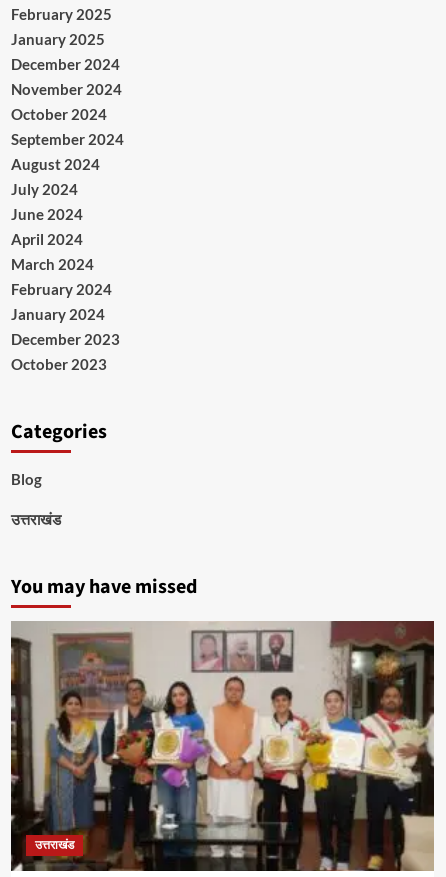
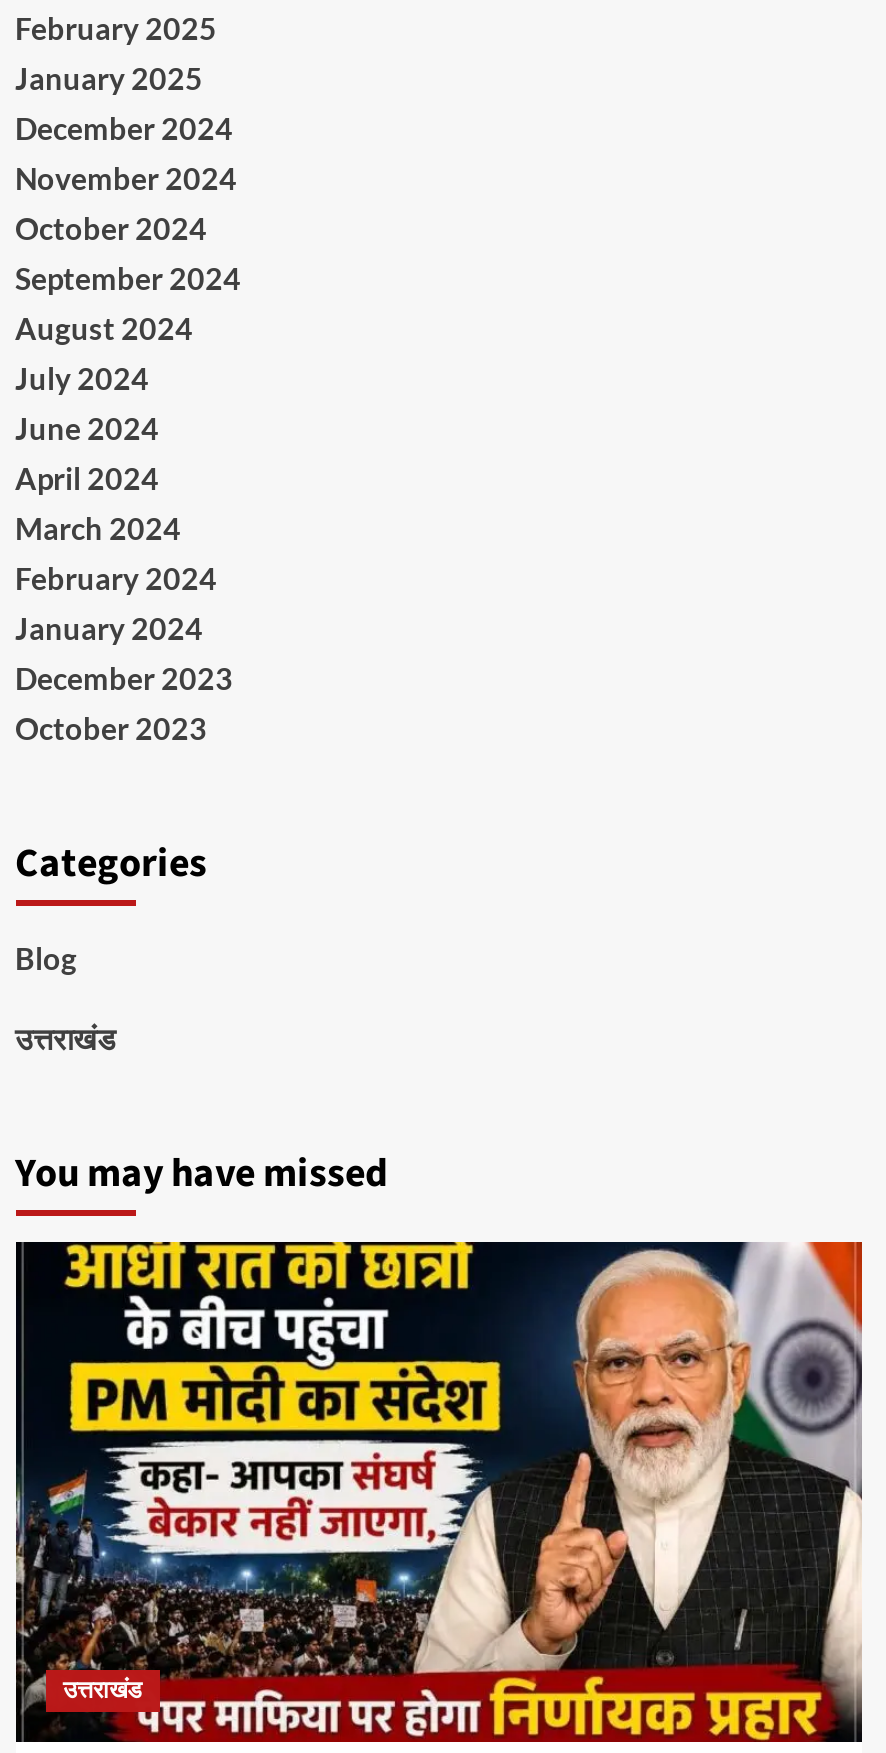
[10,620,435,872] [image] -> [14,1240,864,1744] [image]

